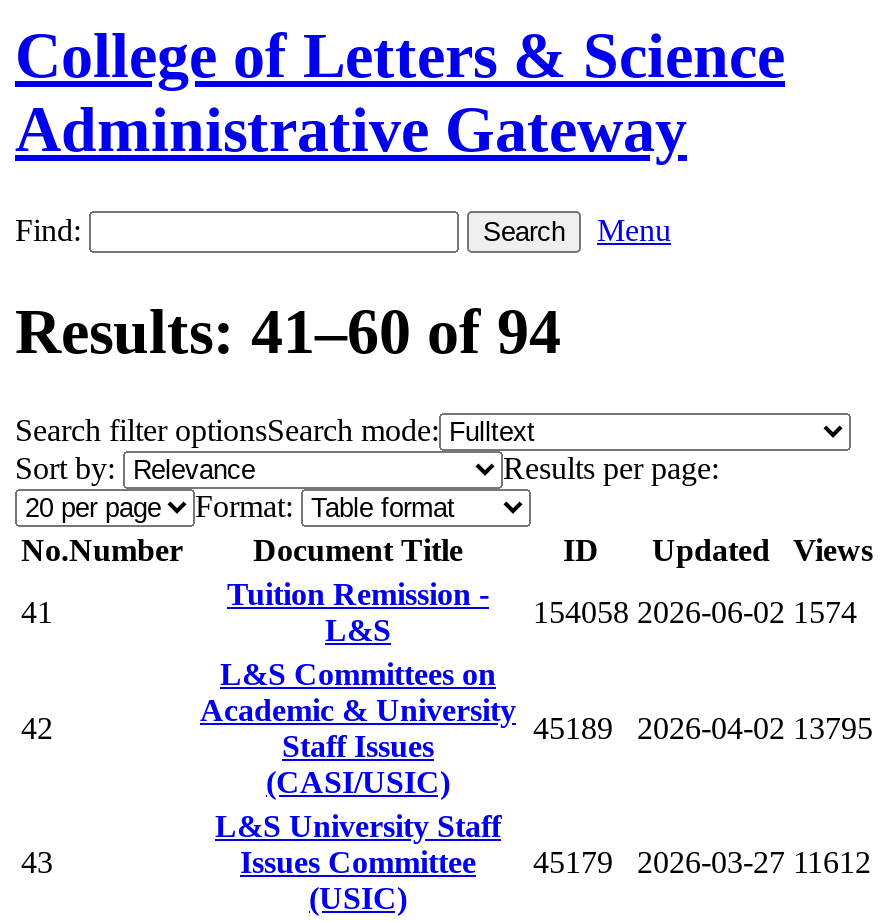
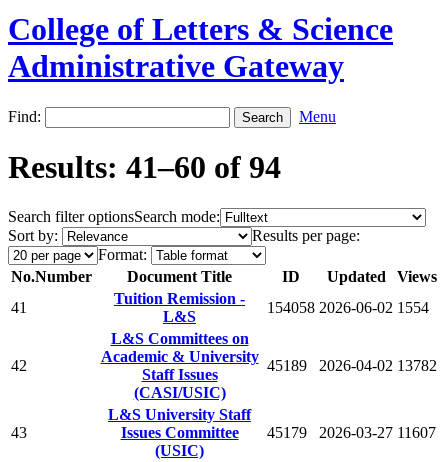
[533,595,857,629] 154058 2026-06-02 1574 -> [267,299,429,316] 154058 2026-06-02 1554
[533,711,873,745] 45189 2026-04-02 13795 -> [267,357,437,374] 45189 2026-04-02 13782
[240,845,871,879] Issues Committee 45179 2026-03-27 11612 -> [120,424,436,441] Issues Committee 45179 2026-03-27 11607

